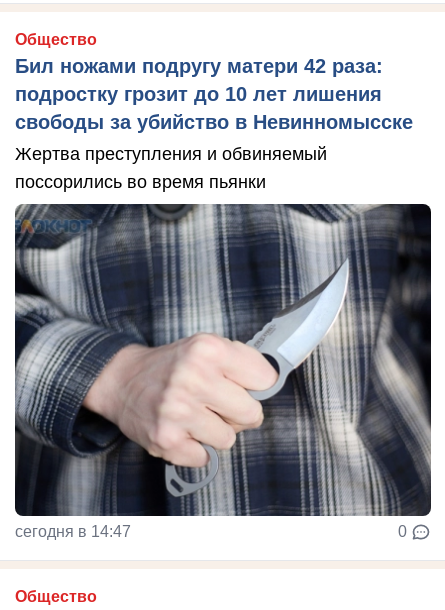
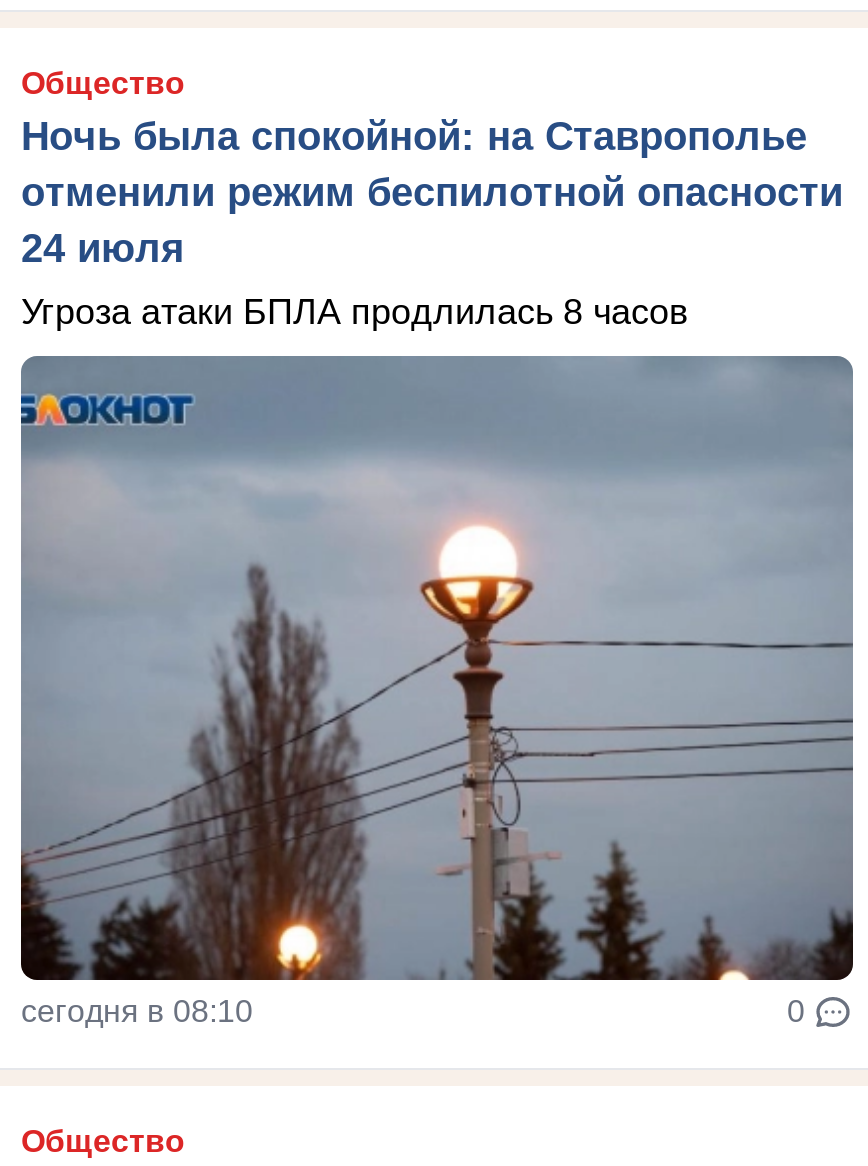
[15,55,413,133] Бил ножами подругу матери 42 раза: | подростку грозит до 10 лет лишения | свободы за убийство в Невинномысске -> [21,114,843,270] Ночь была спокойной: на Ставрополье | отменили режим беспилотной опасности | 24 июля
[15,144,327,192] Жертва преступления и обвиняемый | поссорились во время пьянки -> [21,292,689,332] Угроза атаки БПЛА продлилась 8 часов
[15,203,431,540] [image] | сегодня в 14:47 -> [21,354,855,1028] [image] | сегодня в 08:10

